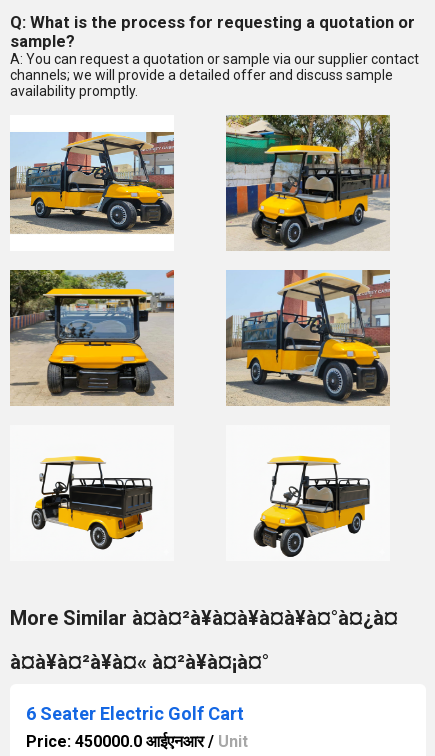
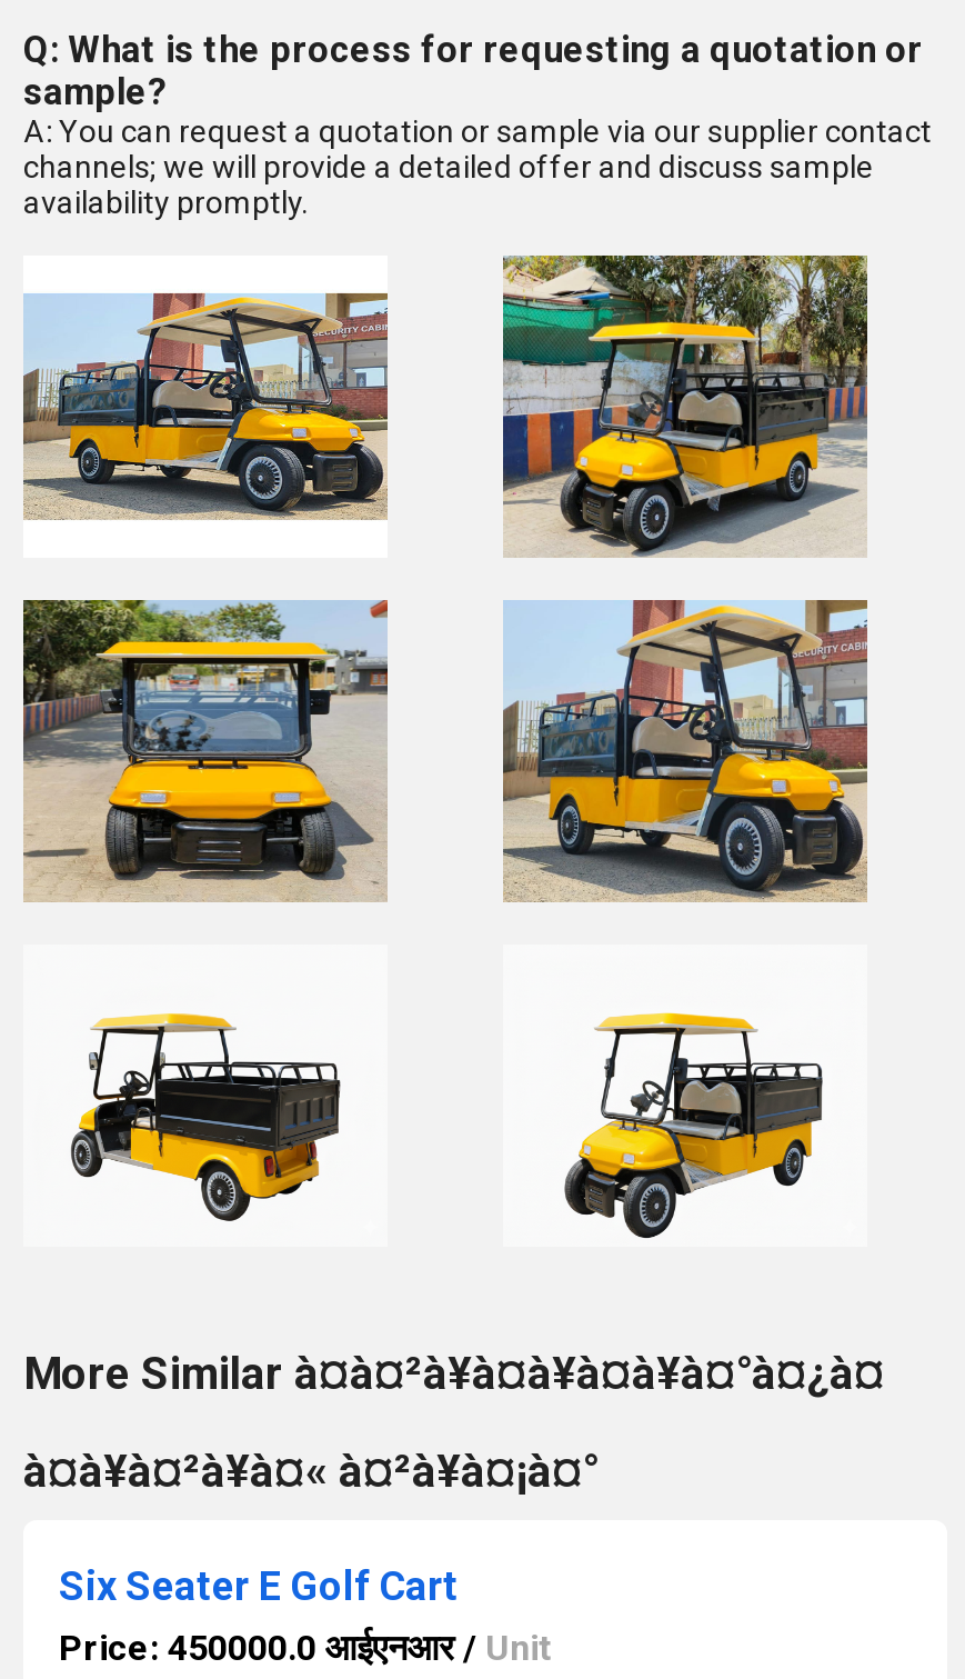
[26,703,244,724] 6 Seater Electric Golf Cart -> [59,1562,459,1609] Six Seater E Golf Cart

